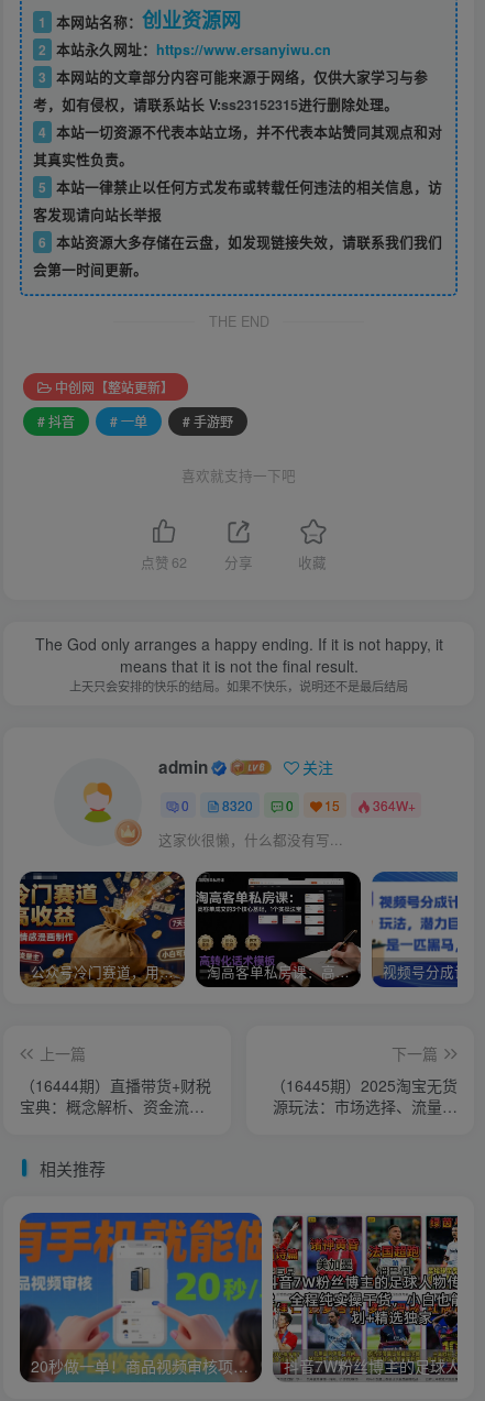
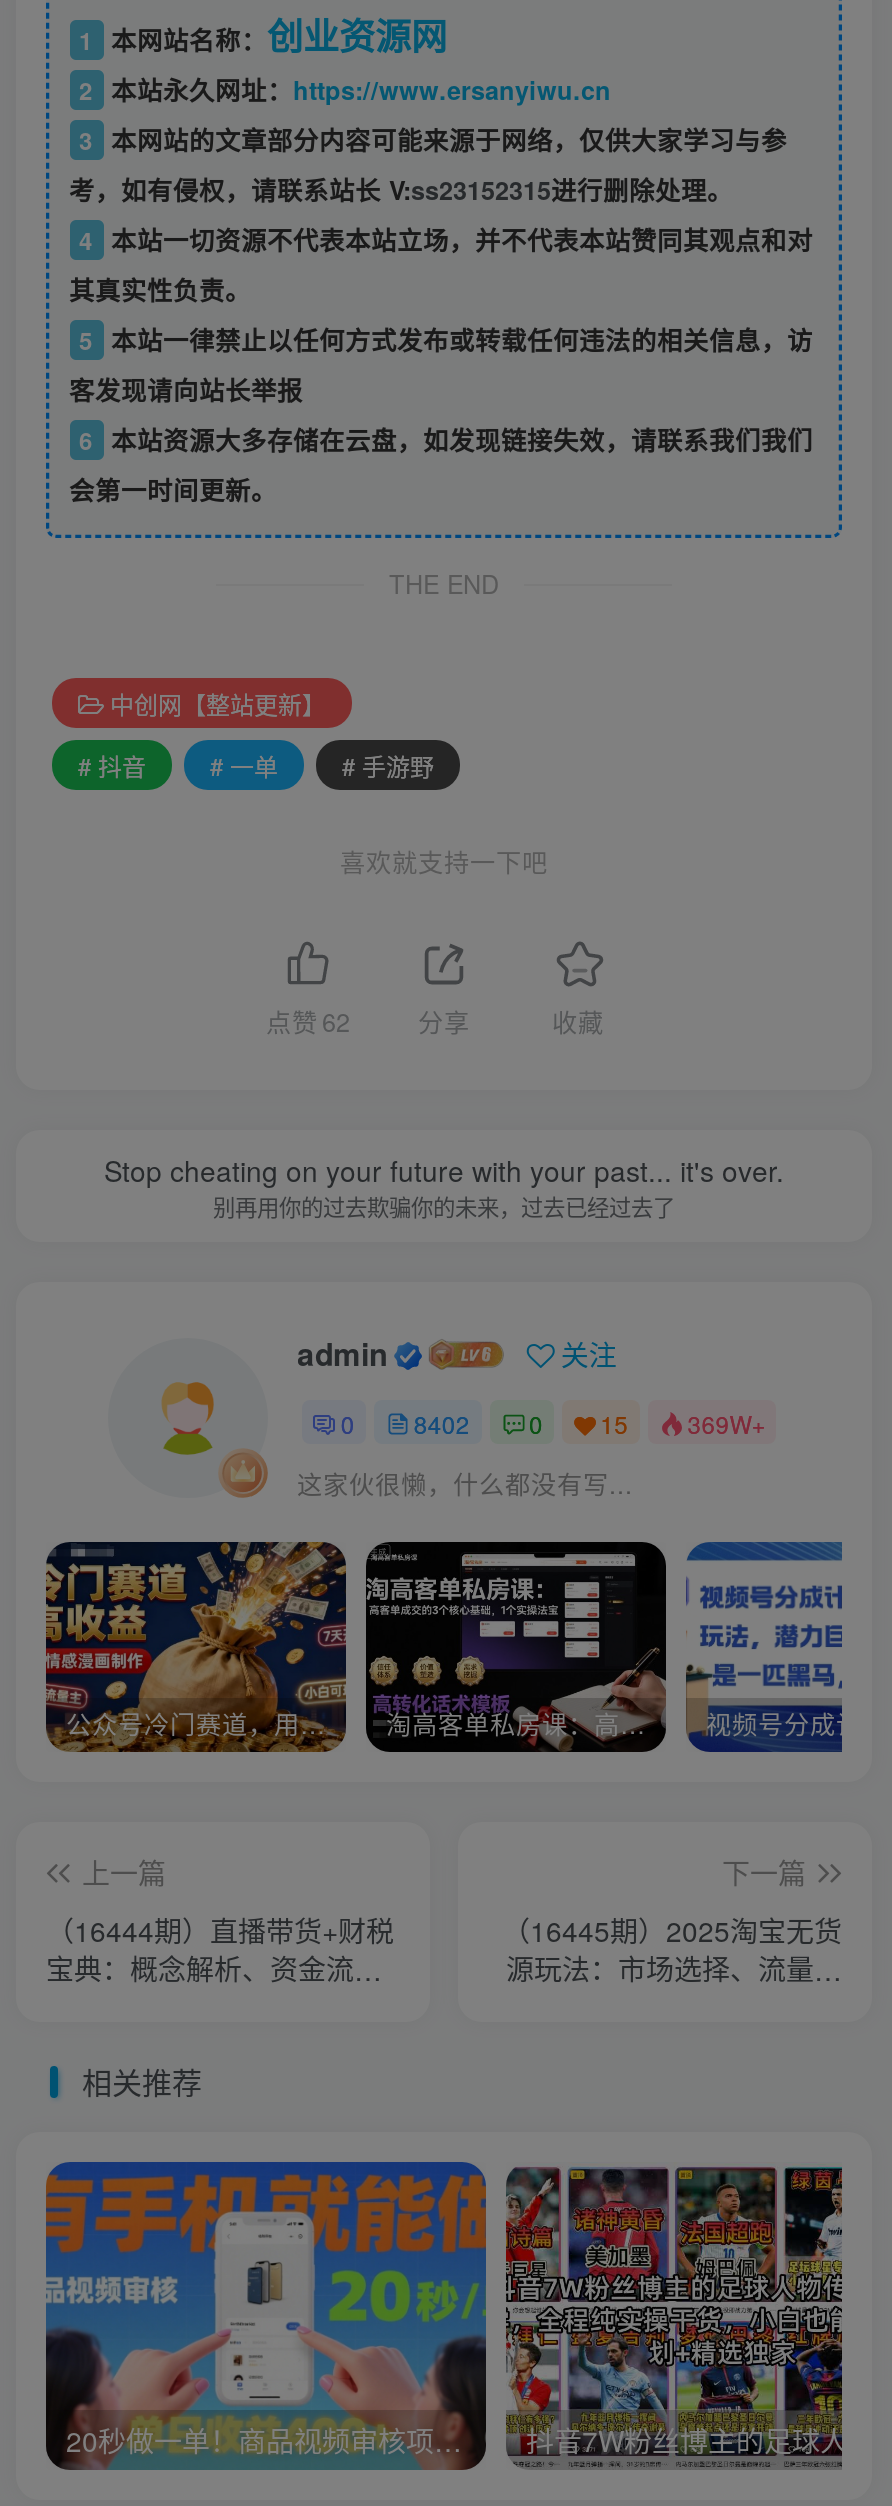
[35,633,443,694] The God only arranges a happy ending. If it is not happy, it | means that it is not the final result. | 上天只会安排的快乐的结局。如果不快乐，说明还不是最后结局 -> [104,1150,784,1222] Stop cheating on your future with your past... it's over. | 别再用你的过去欺骗你的未来，过去已经过去了
[222,795,253,814] 8320 -> [414,1406,470,1440] 8402
[372,795,415,814] 364W+ -> [687,1406,765,1440] 369W+

